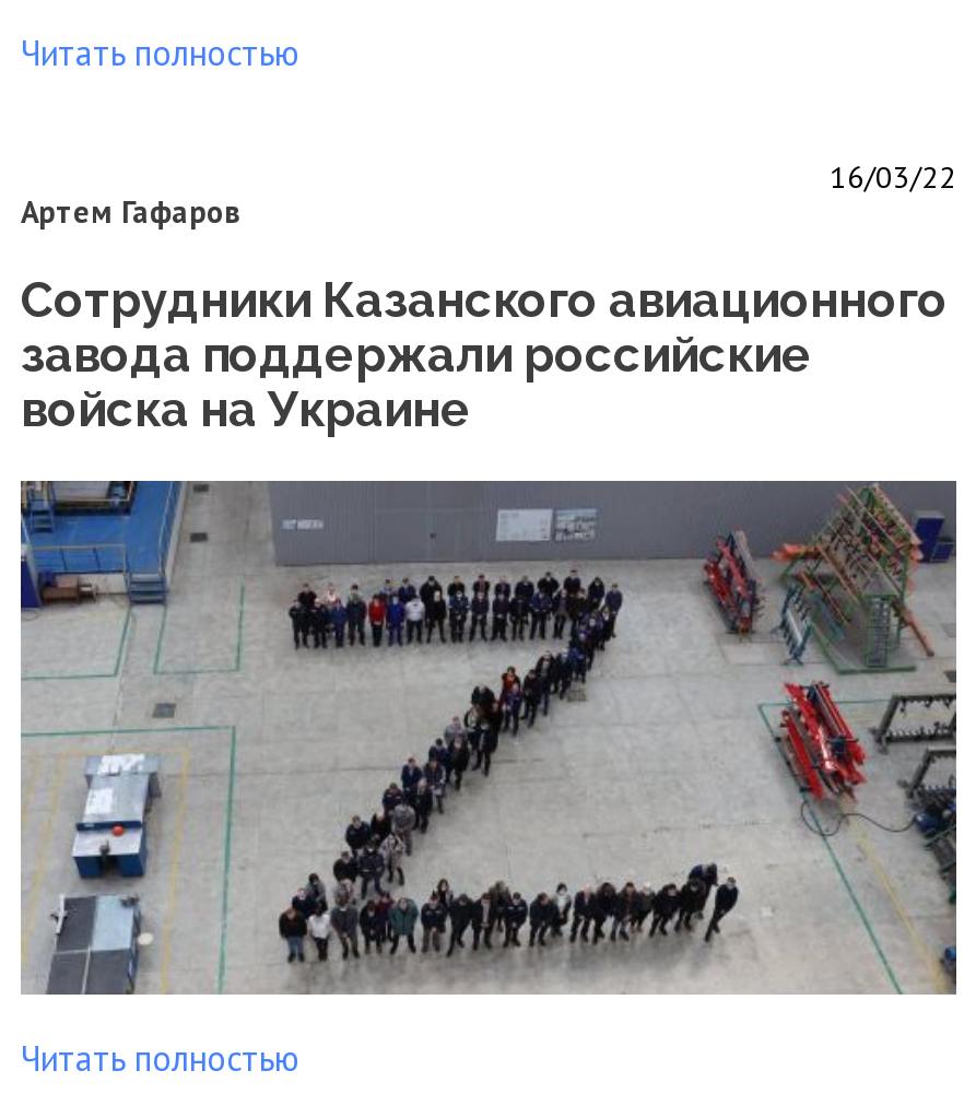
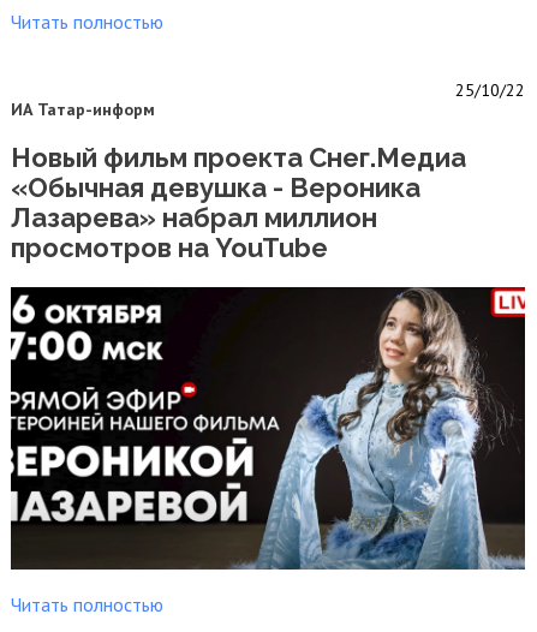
[21,157,956,232] 16/03/22 | Артем Гафаров -> [11,79,525,120] 25/10/22 | ИА Татар-информ
[21,271,948,437] Сотрудники Казанского авиационного | завода поддержали российские | войска на Украине -> [11,142,466,263] Новый фильм проекта Снег.Медиа | «Обычная девушка - Вероника | Лазарева» набрал миллион | просмотров на YouTube
[19,479,959,997] [image] -> [11,286,526,570] [image]

